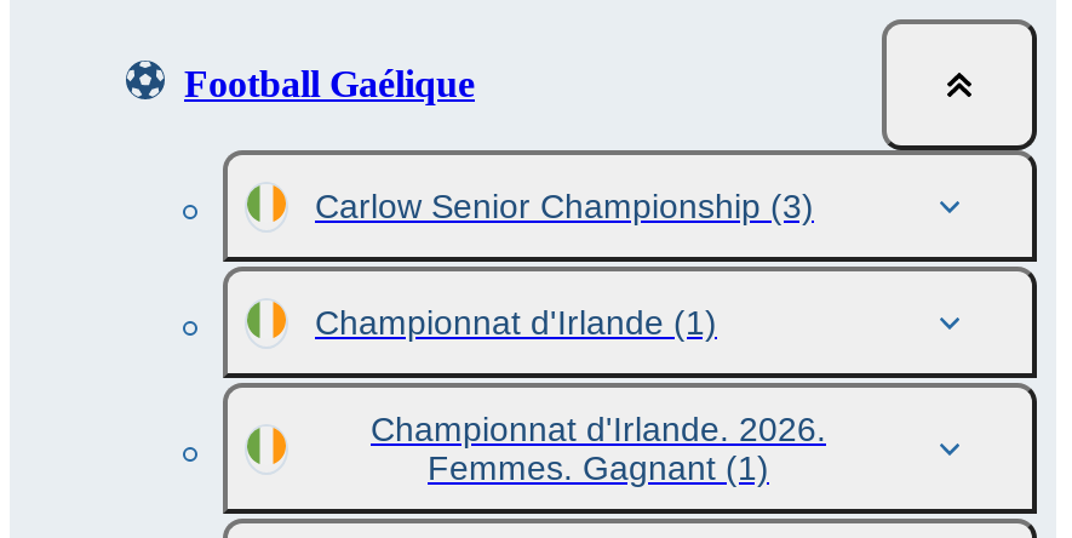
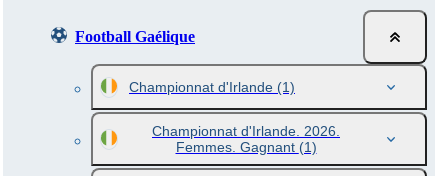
[315,187,814,225] Carlow Senior Championship (3) -> none

